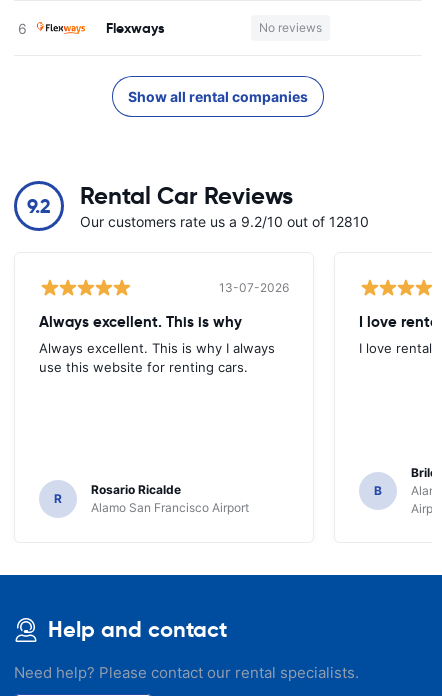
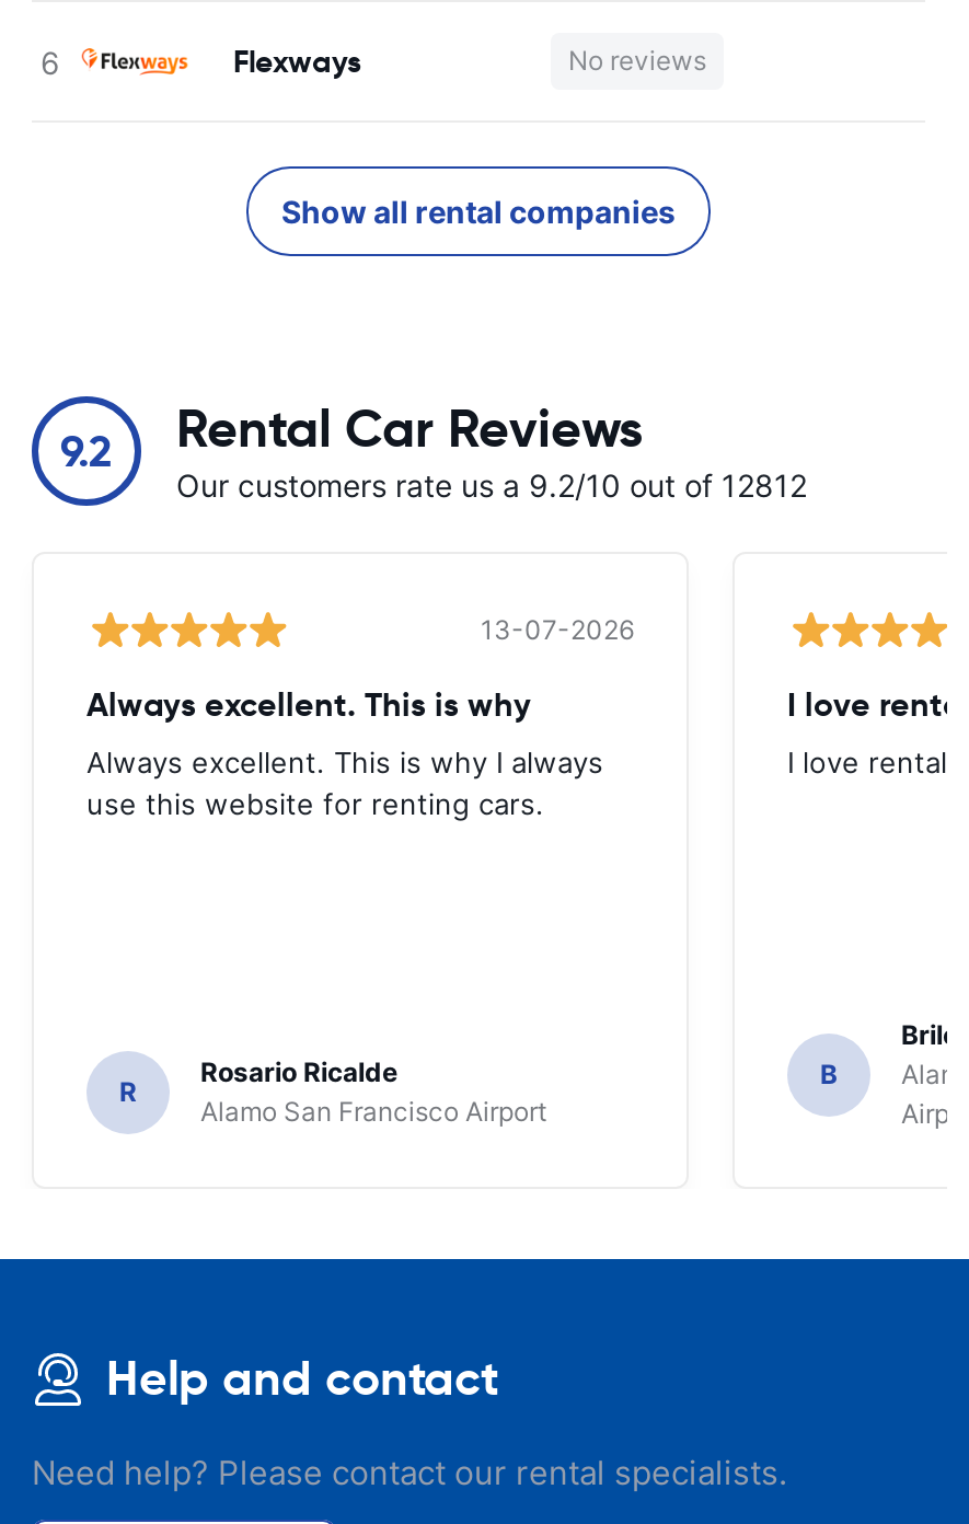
[80,213,369,230] Our customers rate us a 9.2/10 out of 12810 -> [176,466,807,504] Our customers rate us a 9.2/10 out of 12812

